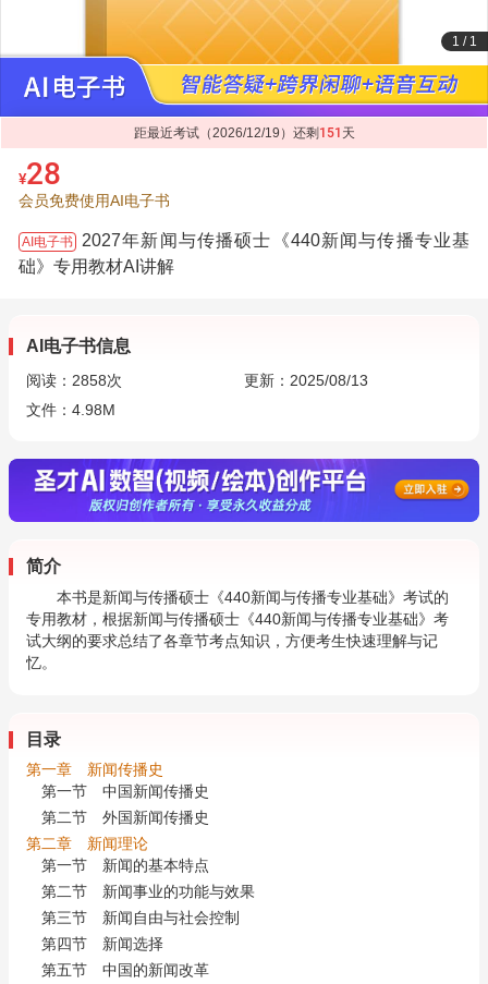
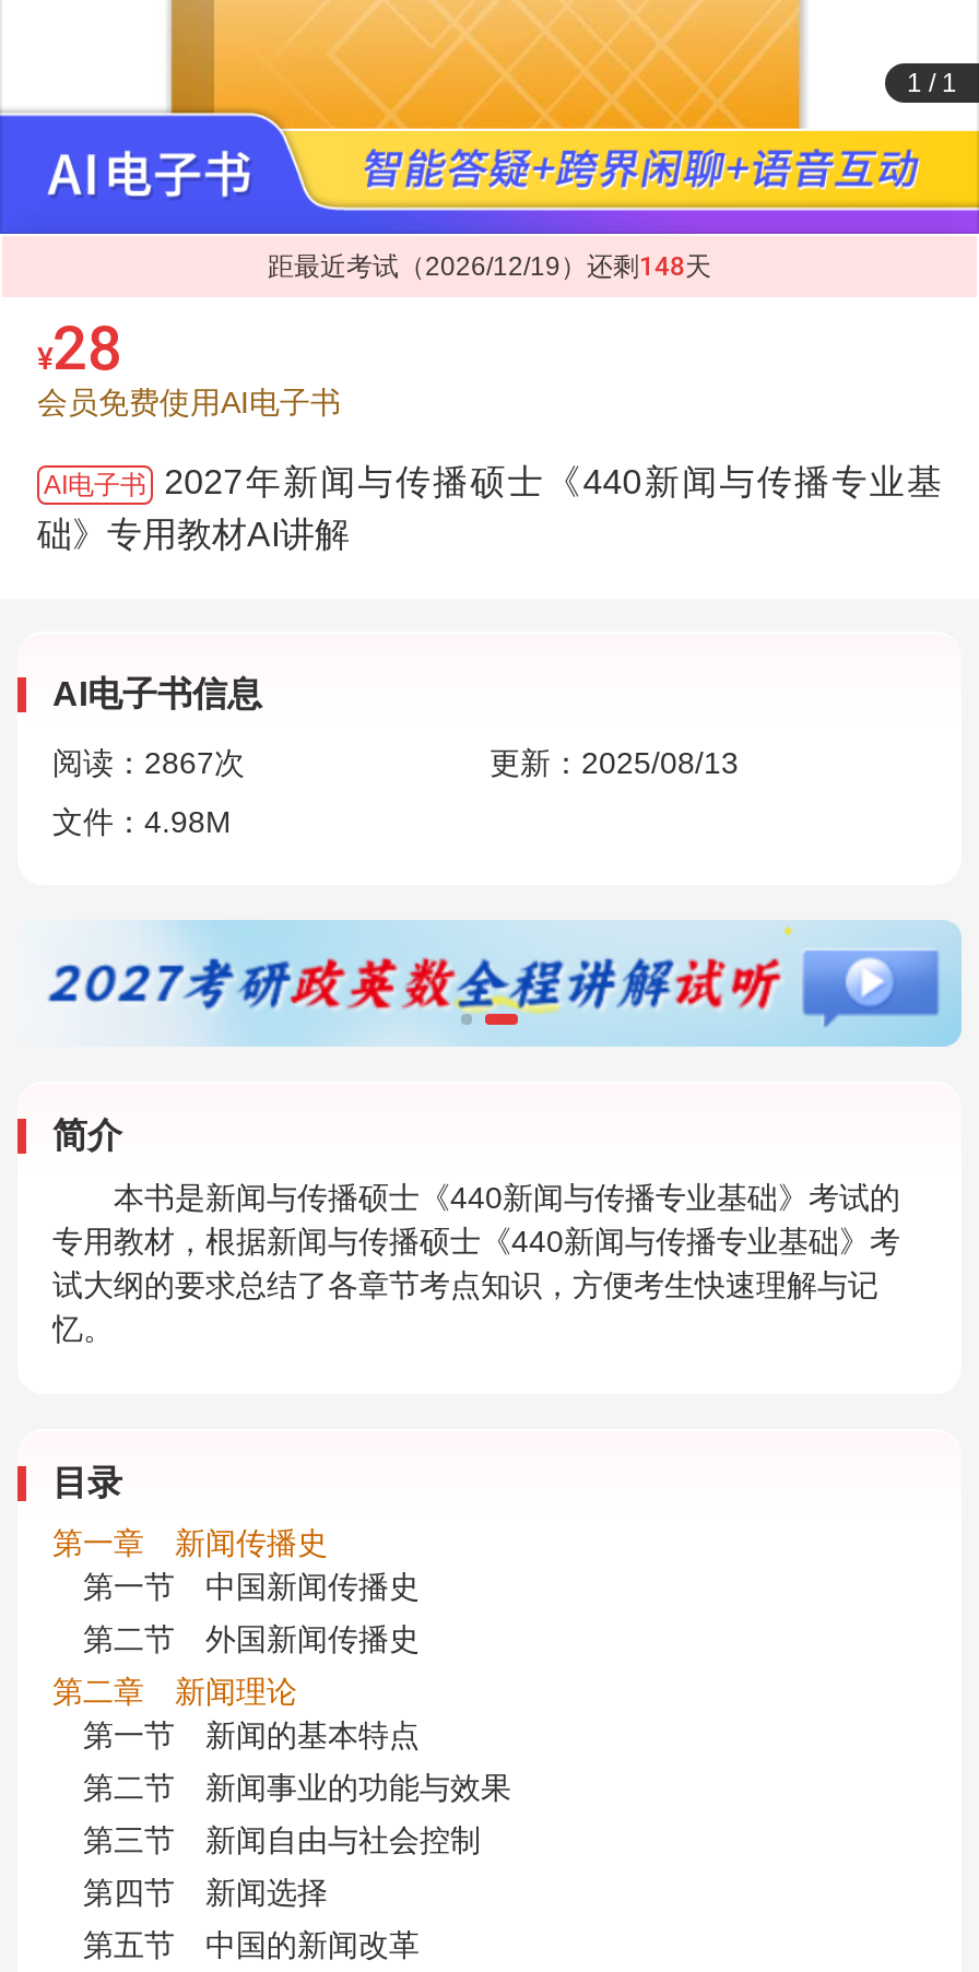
[133,125,355,141] 距最近考试（2026/12/19）还剩151天 -> [268,251,711,282] 距最近考试（2026/12/19）还剩148天
[26,372,122,389] 阅读：2858次 -> [52,745,245,780] 阅读：2867次
[8,458,480,523] [image] -> [17,920,962,1047] [image]

